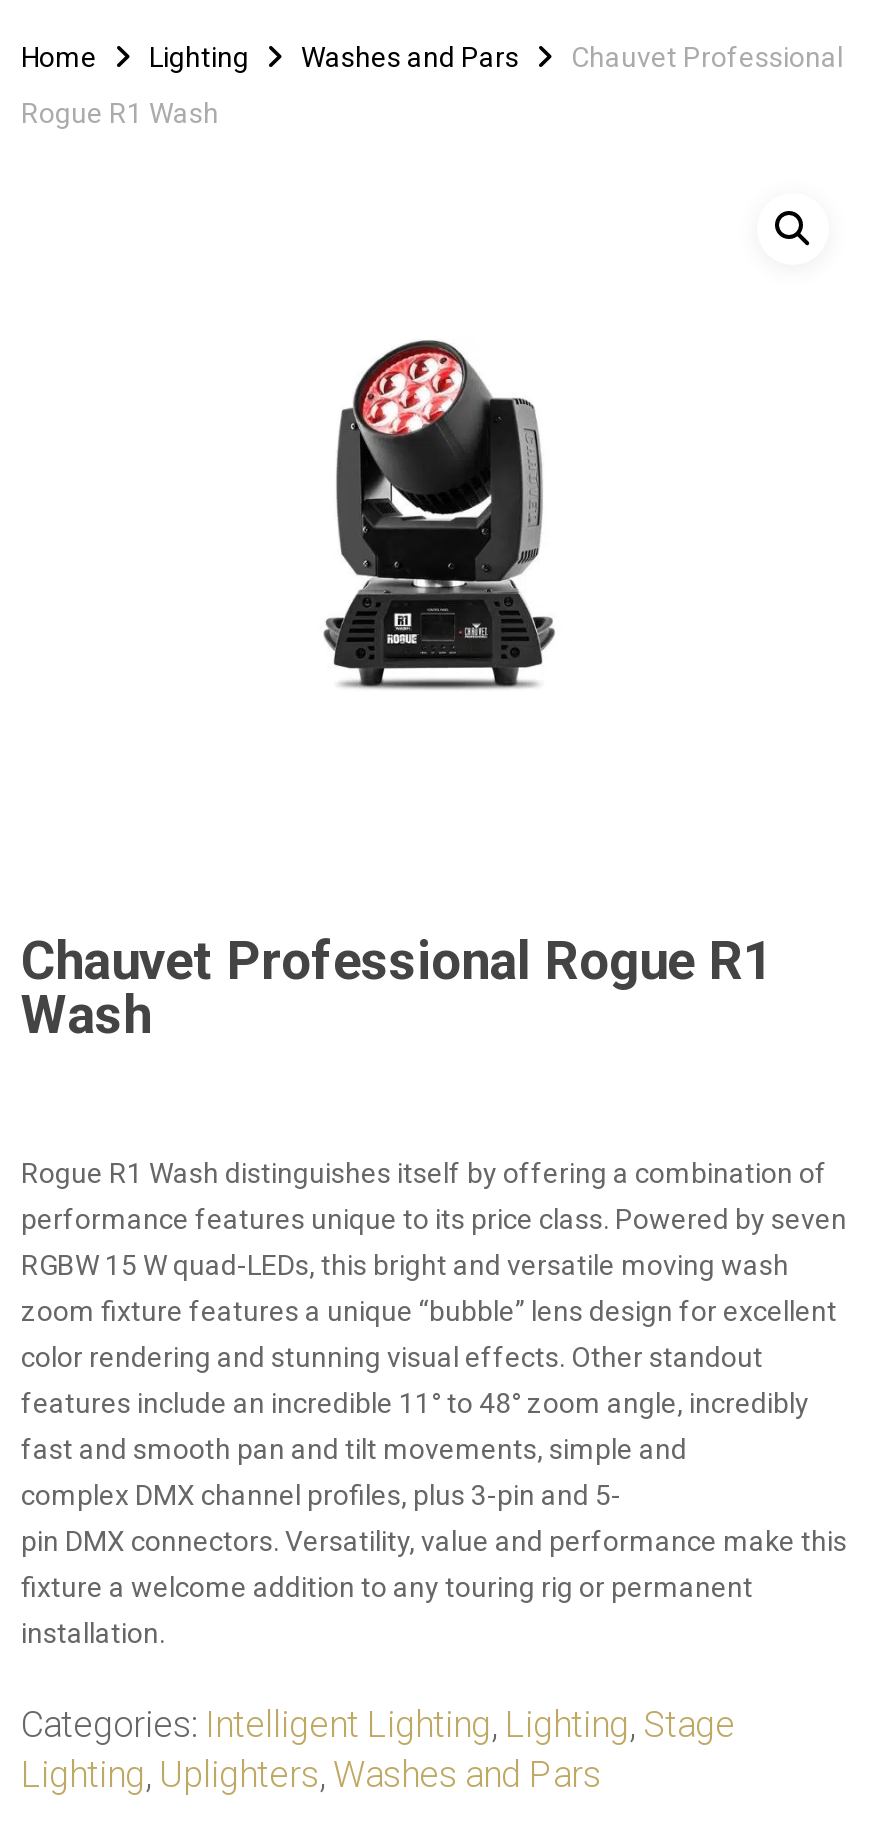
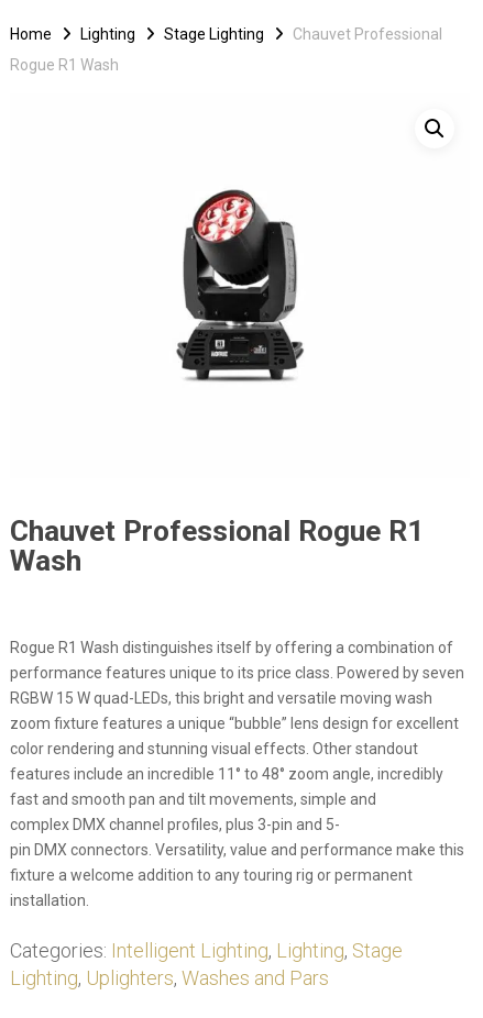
[301,40,519,72] Washes and Pars -> [164,25,264,43] Stage Lighting

